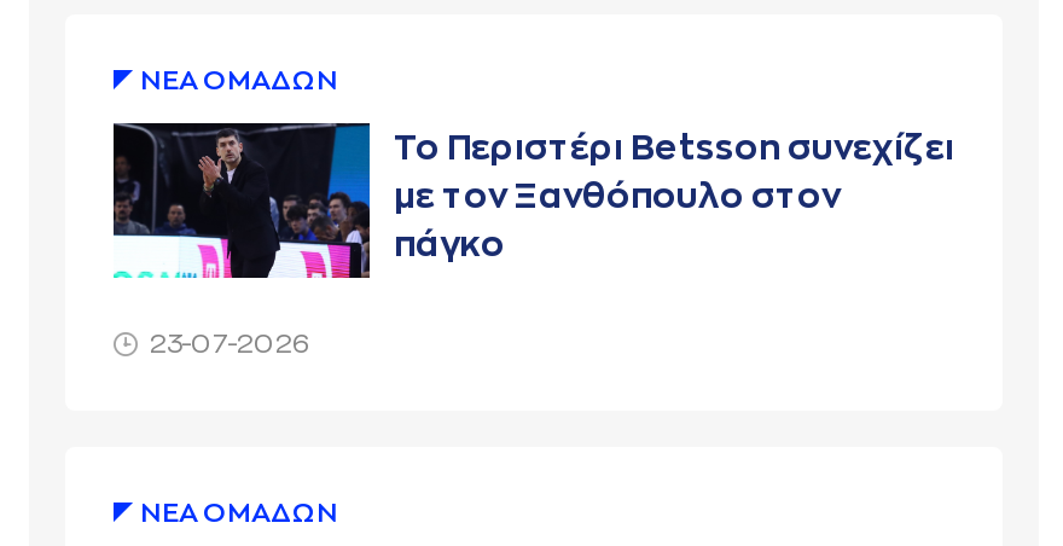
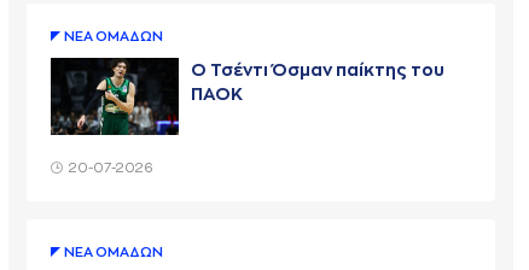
[114,121,954,280] [image] | Το Περιστέρι Betsson συνεχίζει | με τον Ξανθόπουλο στον | πάγκο -> [50,57,444,136] [image] | Ο Τσέντι Όσμαν παίκτης του | ΠΑΟΚ
[150,331,312,358] 23-07-2026 -> [69,162,153,175] 20-07-2026

